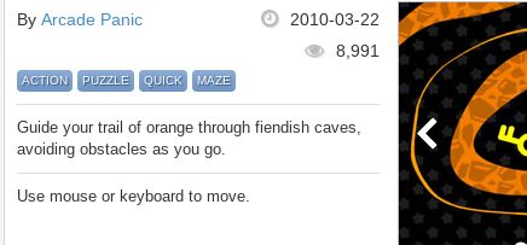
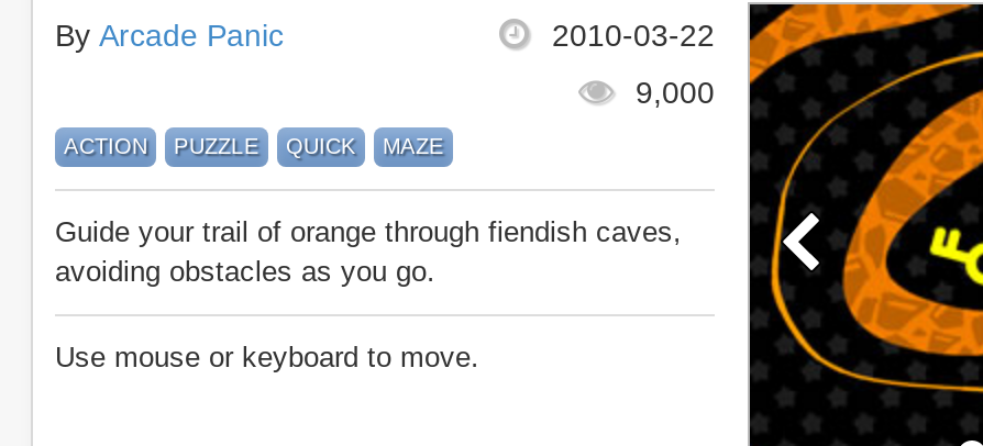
[336,41,380,60] 8,991 -> [636,75,715,110] 9,000

